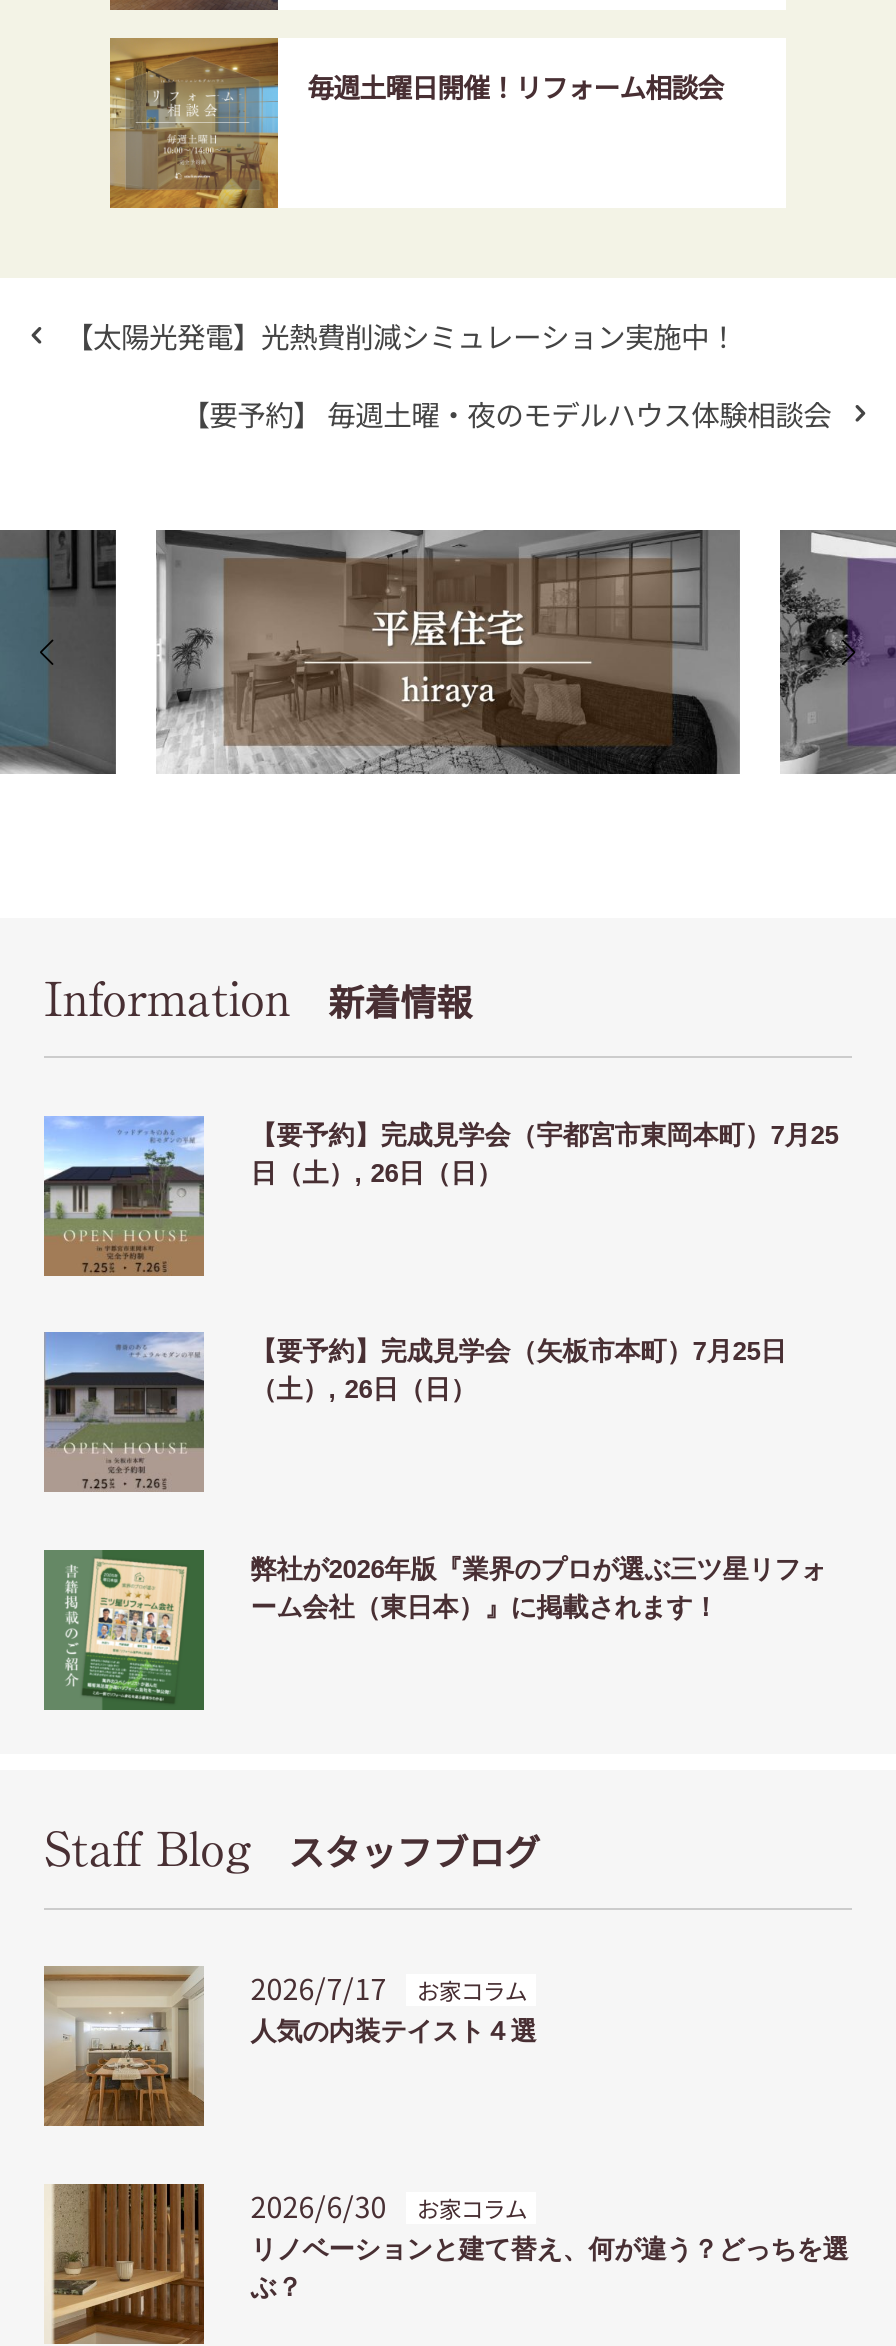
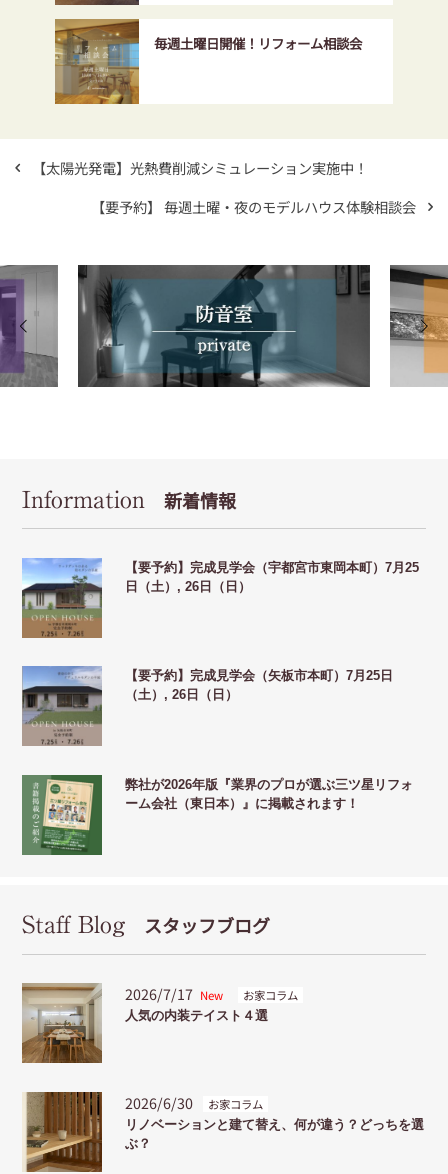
[6,528,116,772] [image] -> [3,265,58,387] [image]
[156,528,740,776] [image] -> [77,265,370,388] [image]
[778,534,890,774] [image] -> [390,266,445,386] [image]
[251,1967,527,2009] 2026/7/17 お家コラム -> [125,983,298,1004] 2026/7/17 New お家コラム

